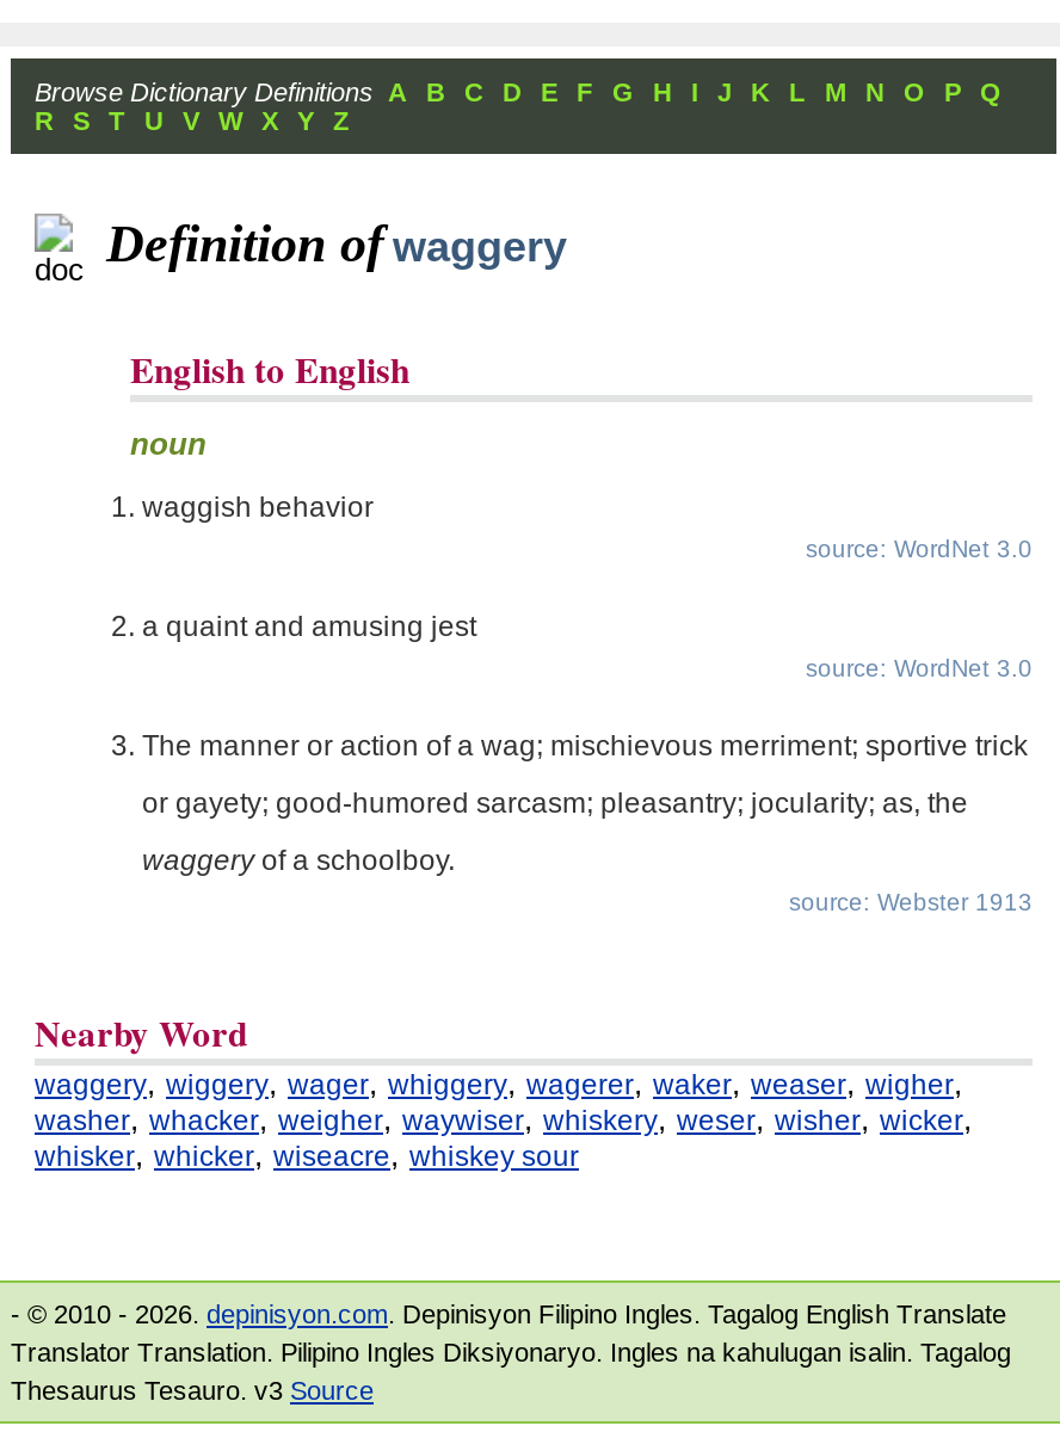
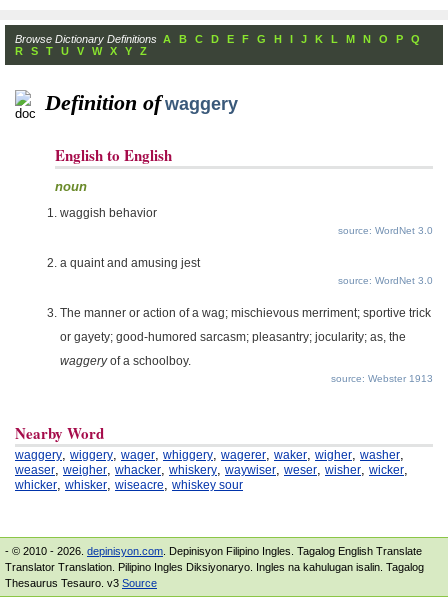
[35,1066,963,1101] waggery, wiggery, wager, whiggery, wagerer, waker, weaser, wigher, -> [15,447,404,462] waggery, wiggery, wager, whiggery, wagerer, waker, wigher, washer,
[35,1101,973,1137] washer, whacker, weigher, waywiser, whiskery, weser, wisher, wicker, -> [15,462,408,477] weaser, weigher, whacker, whiskery, waywiser, weser, wisher, wicker,
[35,1137,579,1173] whisker, whicker, wiseacre, whiskey sour -> [15,477,243,492] whicker, whisker, wiseacre, whiskey sour

